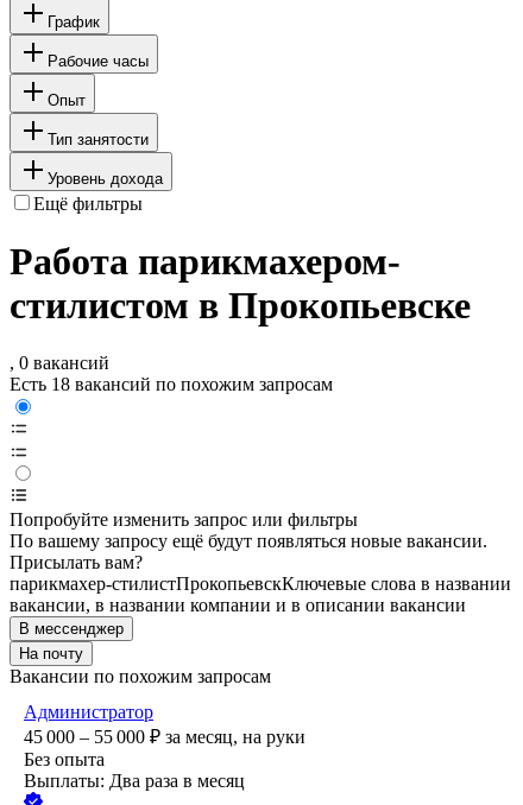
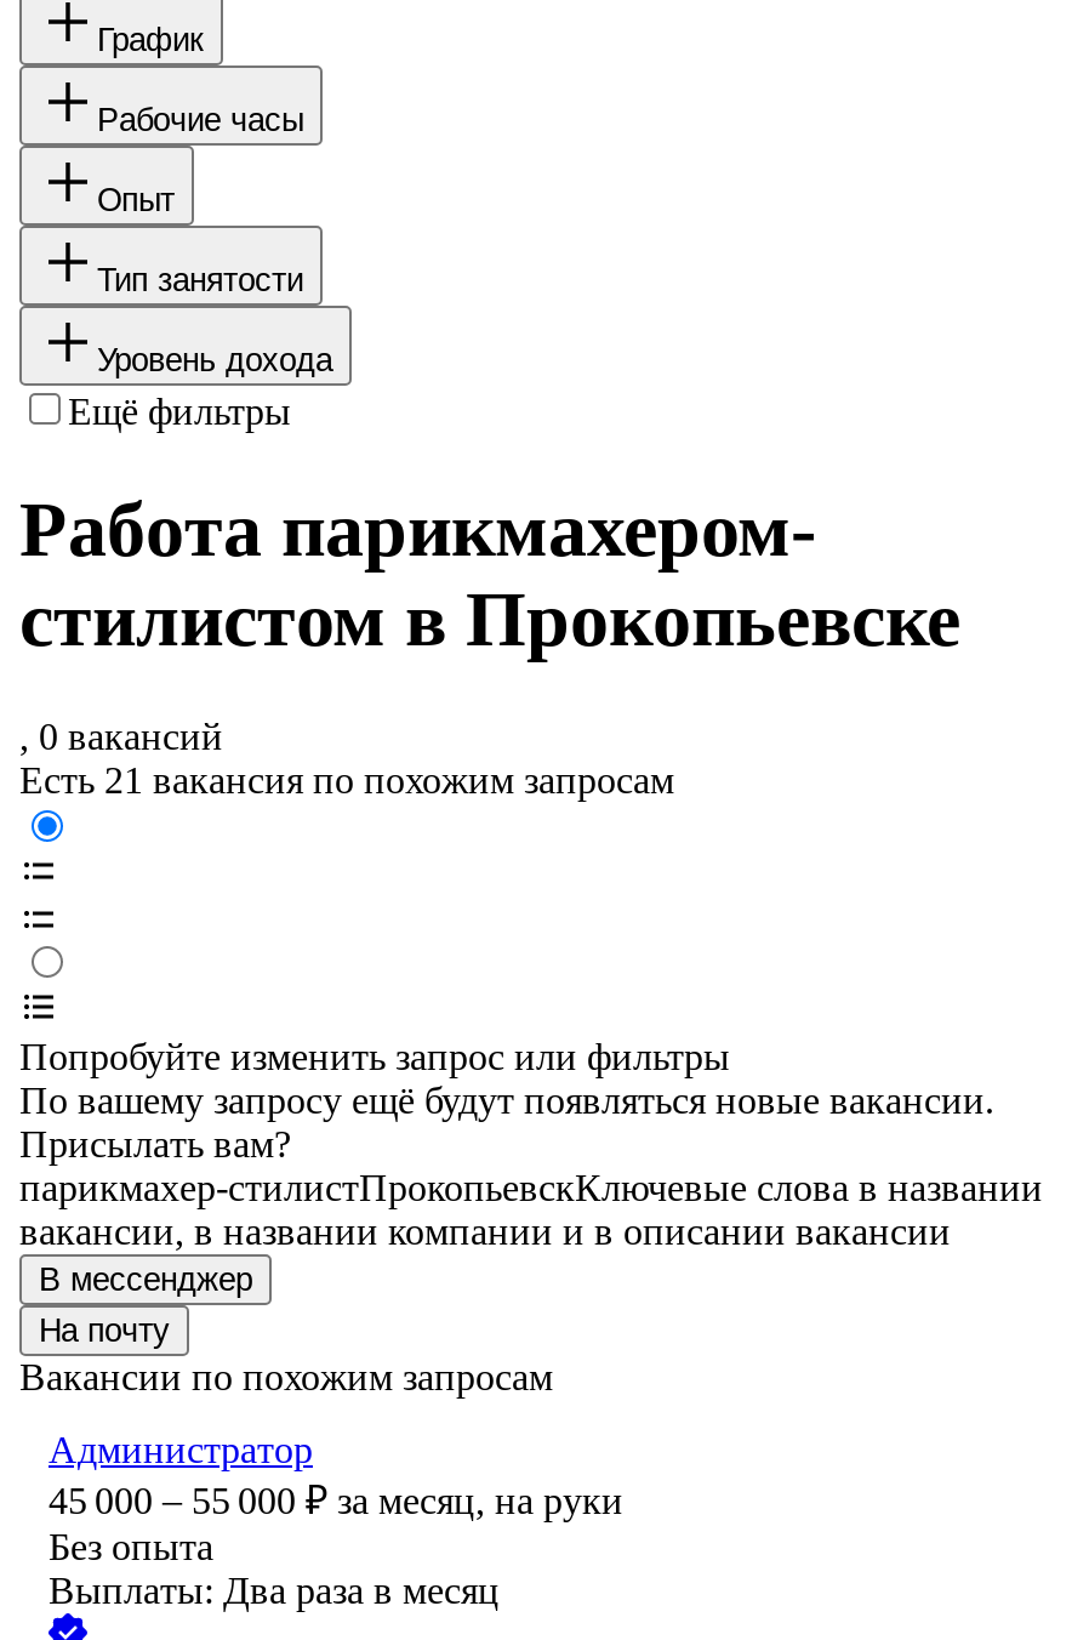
[10,375,333,395] Есть 18 вакансий по похожим запросам -> [19,761,674,802] Есть 21 вакансия по похожим запросам

